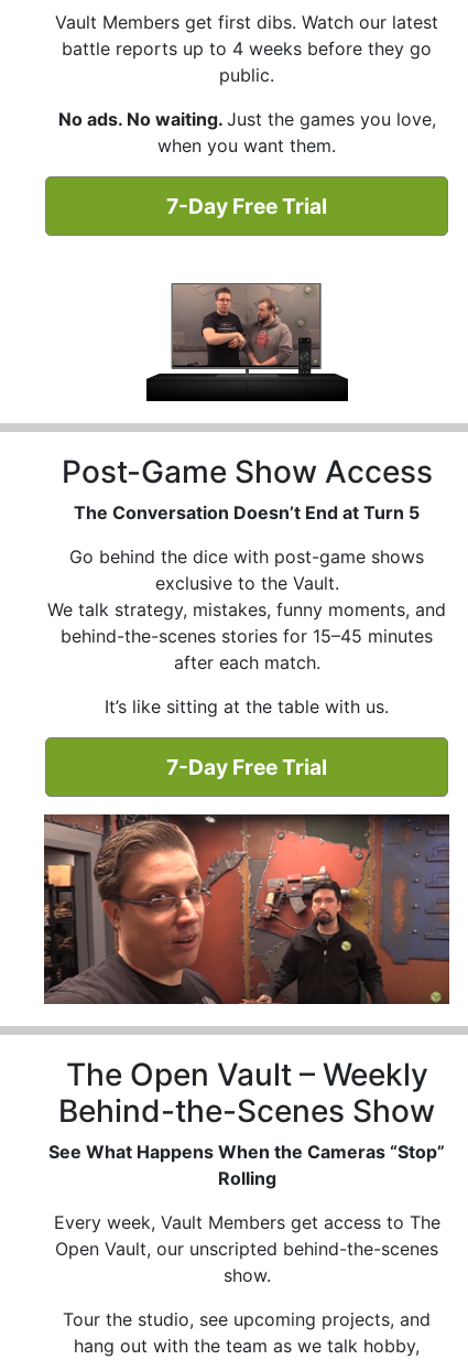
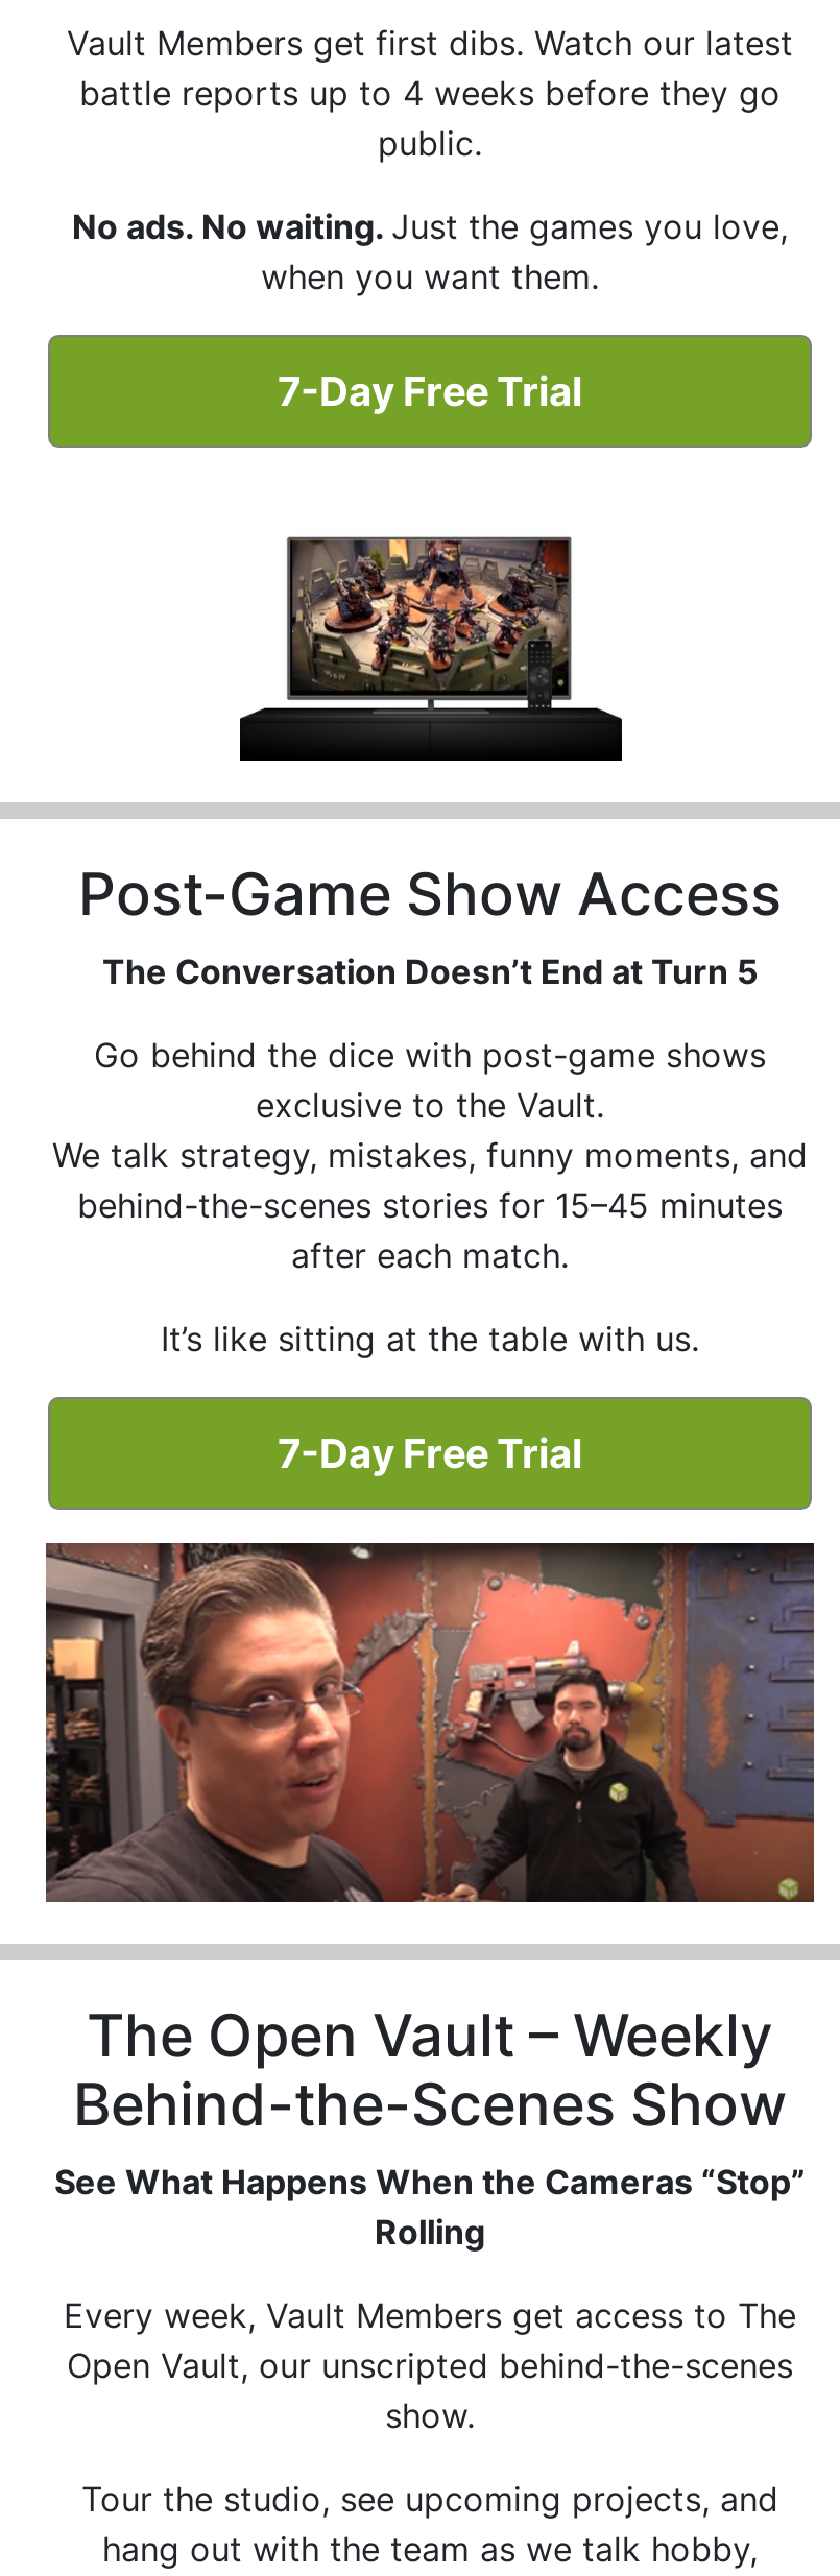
[172,283,320,366] [image] -> [288,537,570,696] [image]

